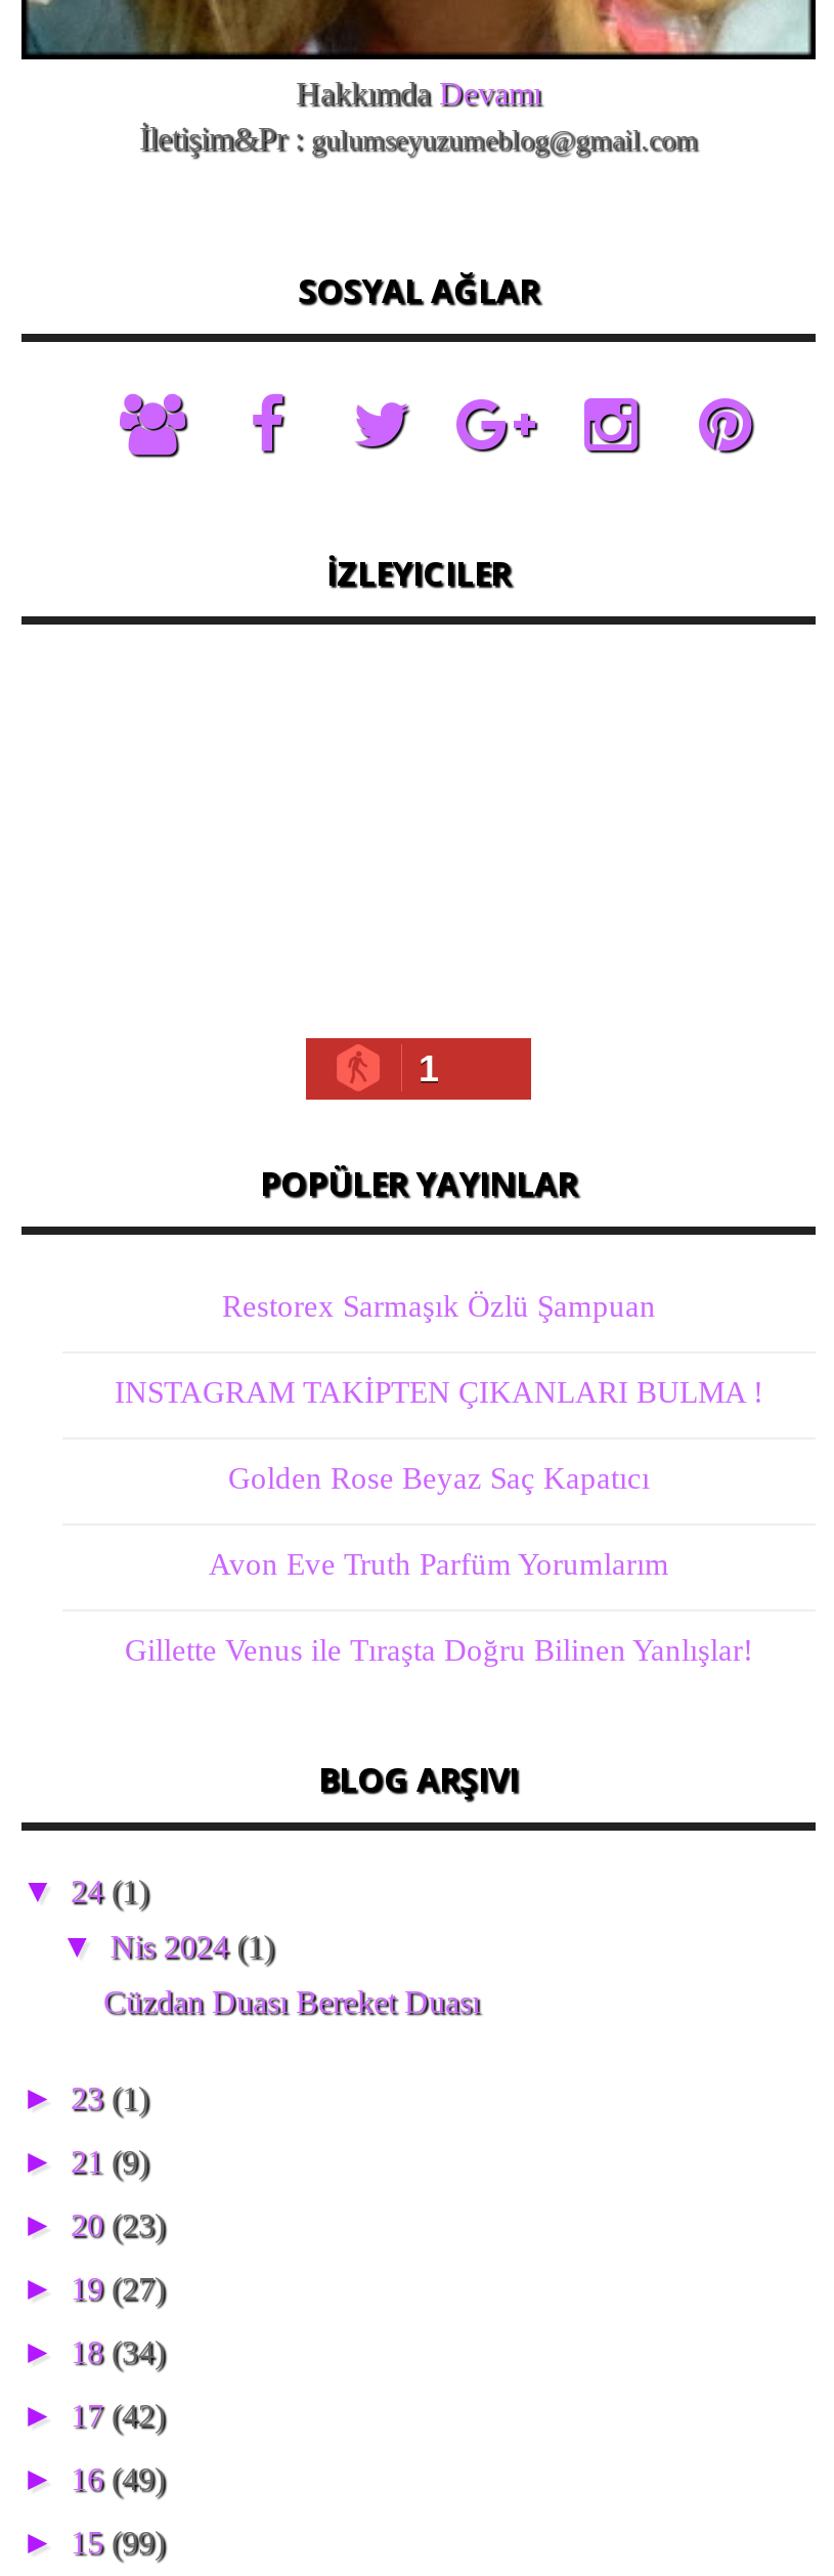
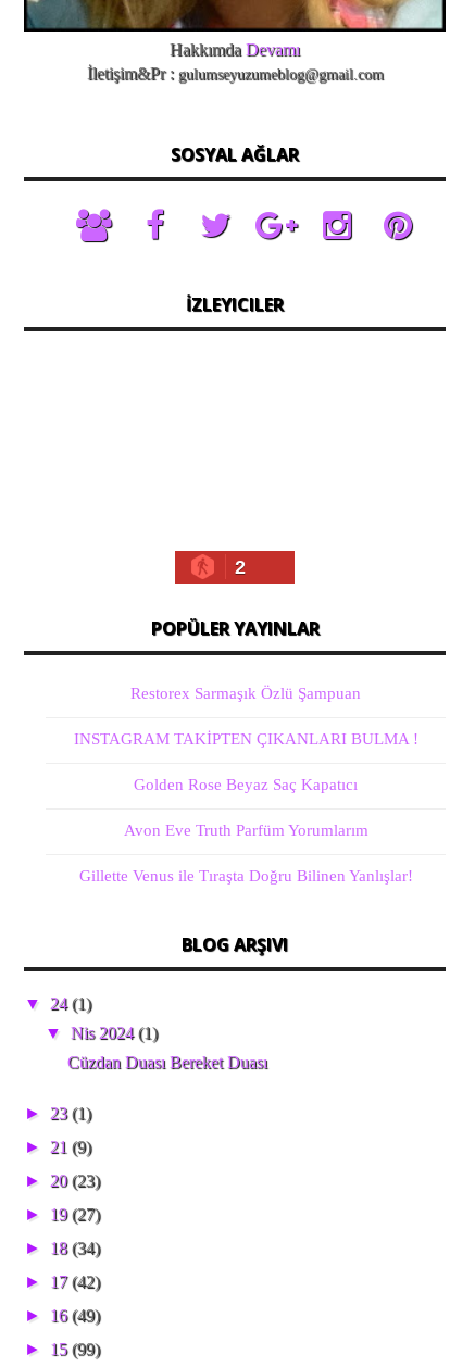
[419,1048,435,1089] 1 -> [235,556,243,578] 2

